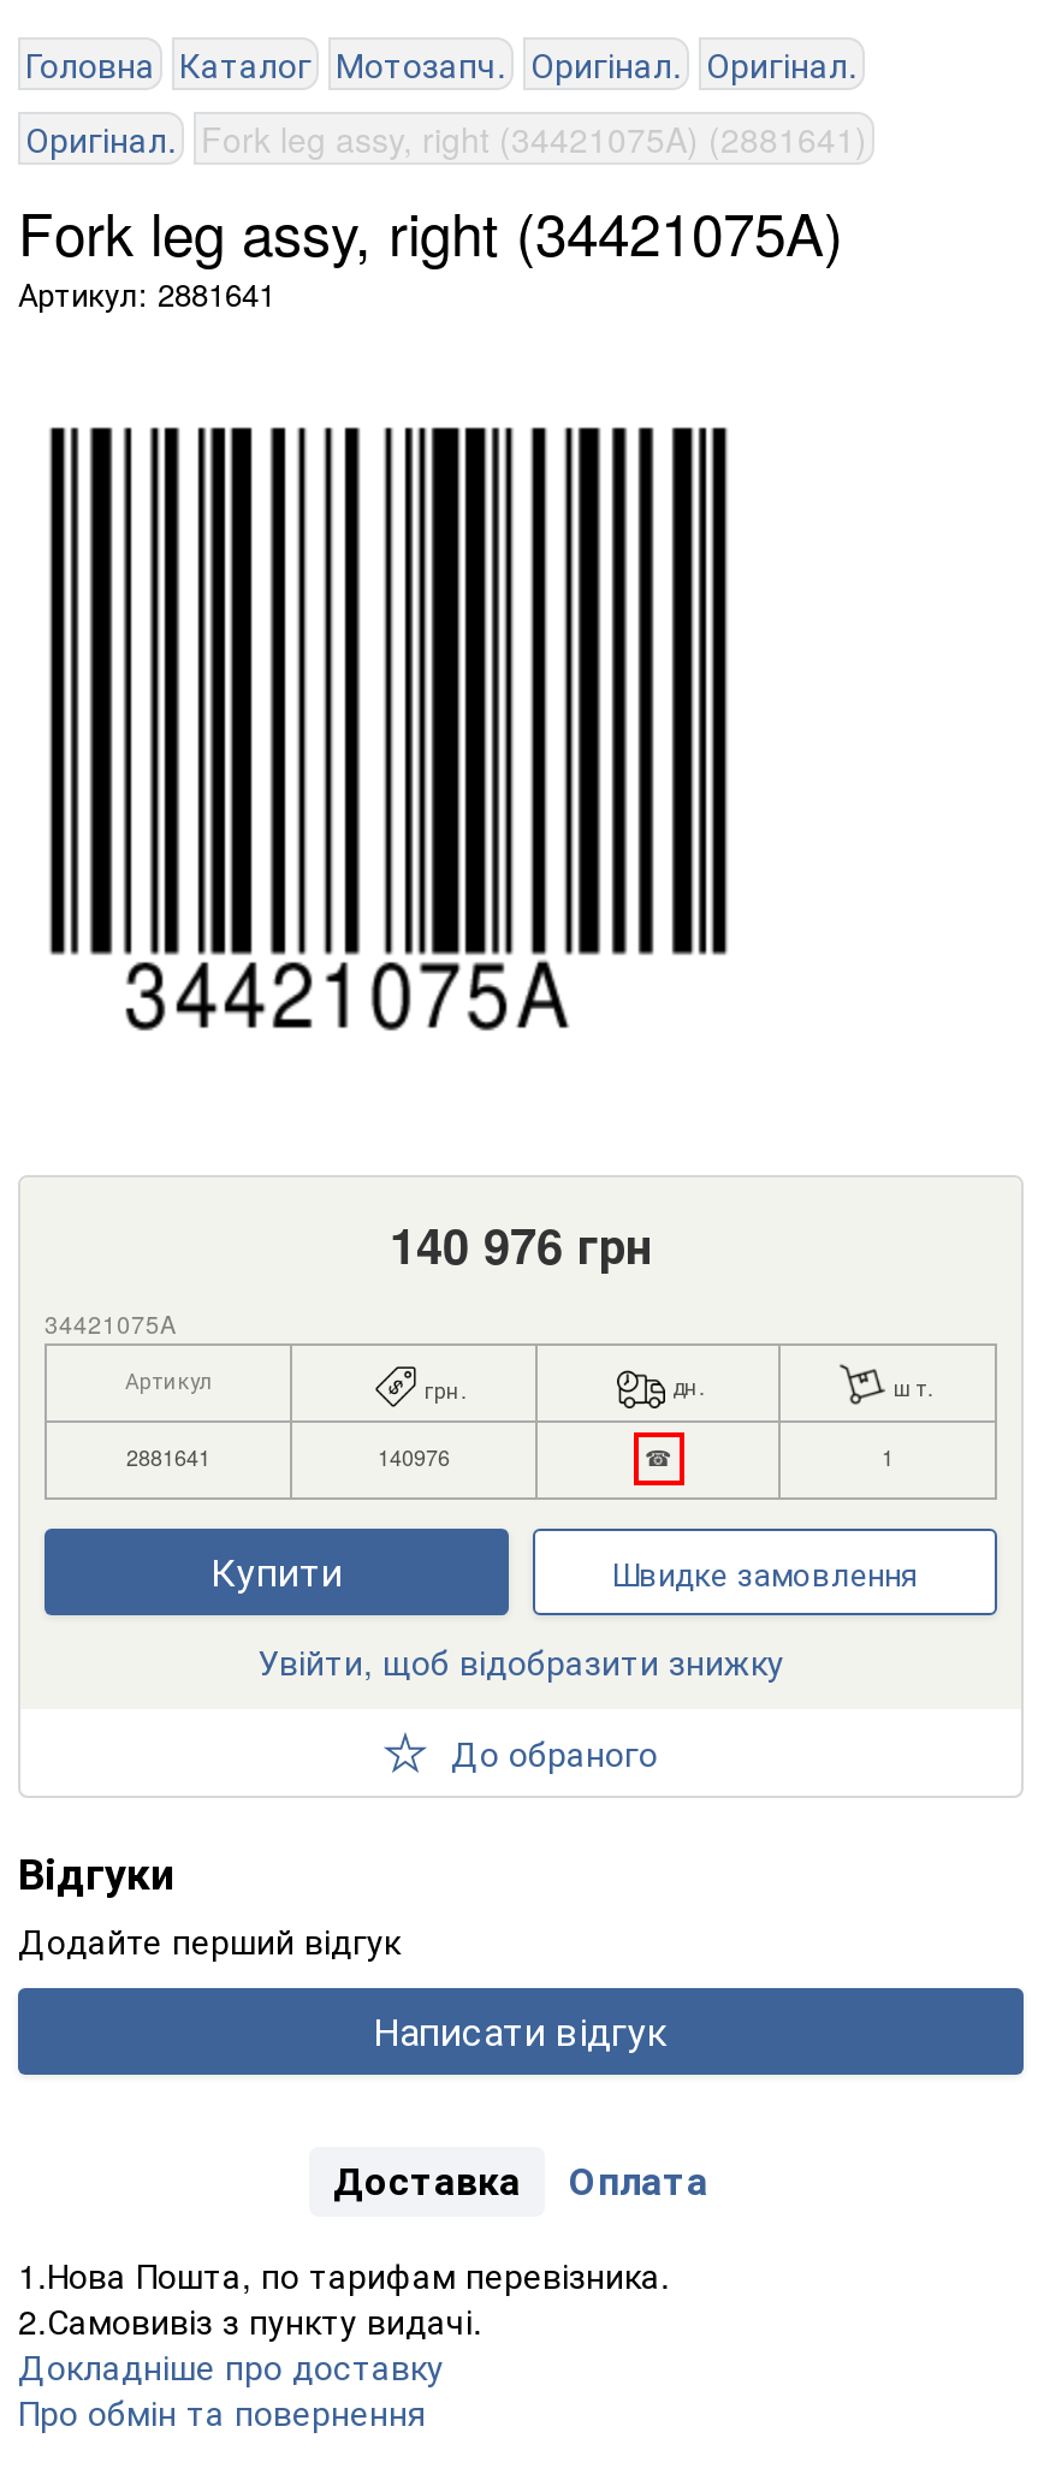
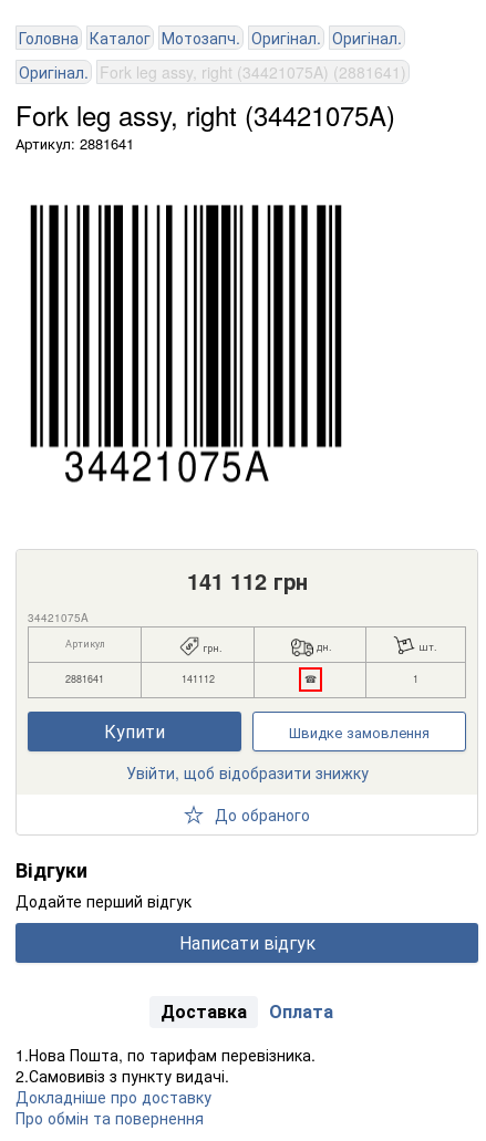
[390,1212,652,1279] 140 976 грн -> [187,566,307,597] 141 112 грн
[378,1443,450,1474] 140976 -> [181,672,214,686] 141112

